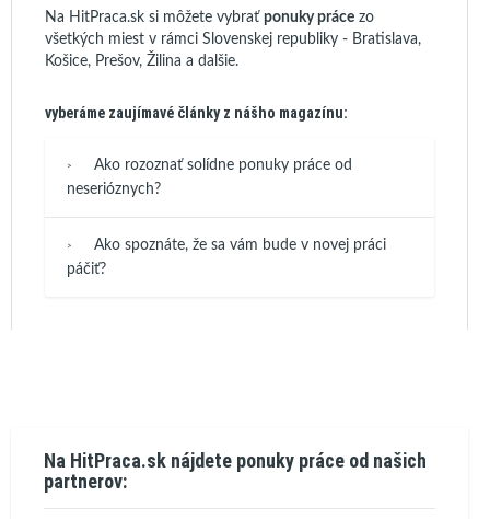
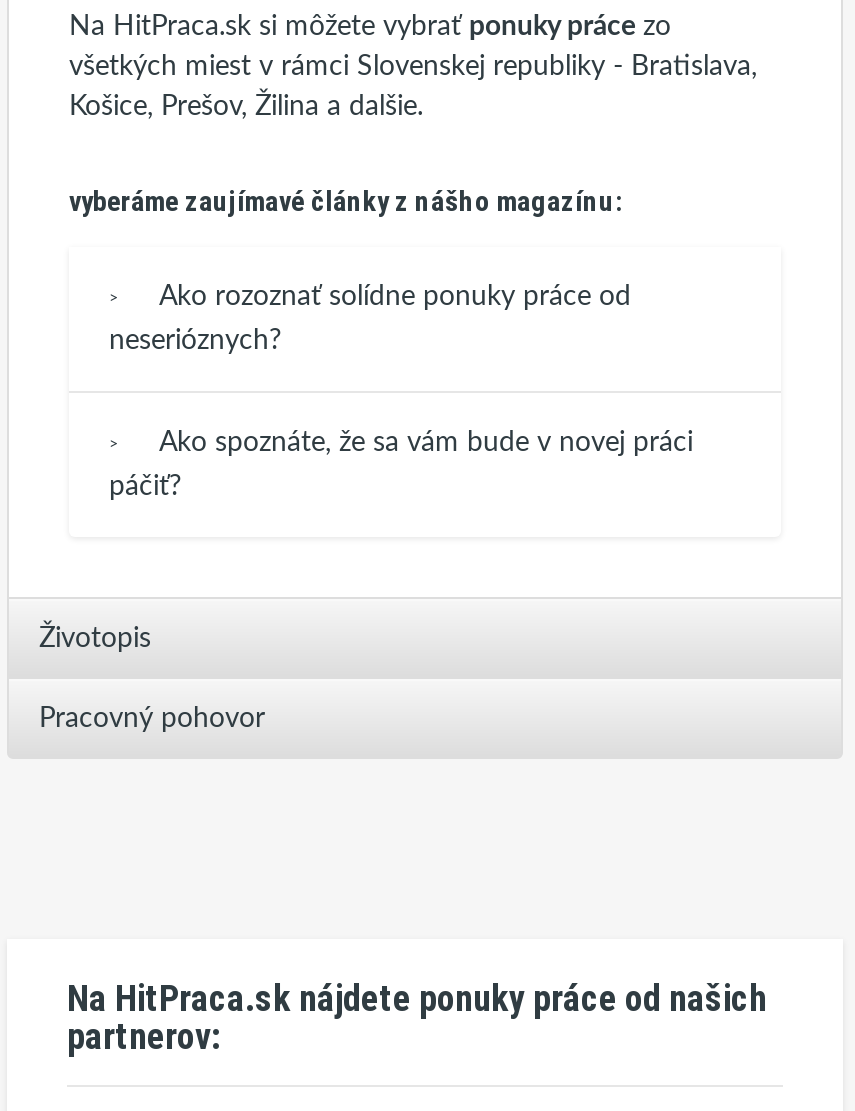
none -> [39,625,265,733] Životopis | Pracovný pohovor

